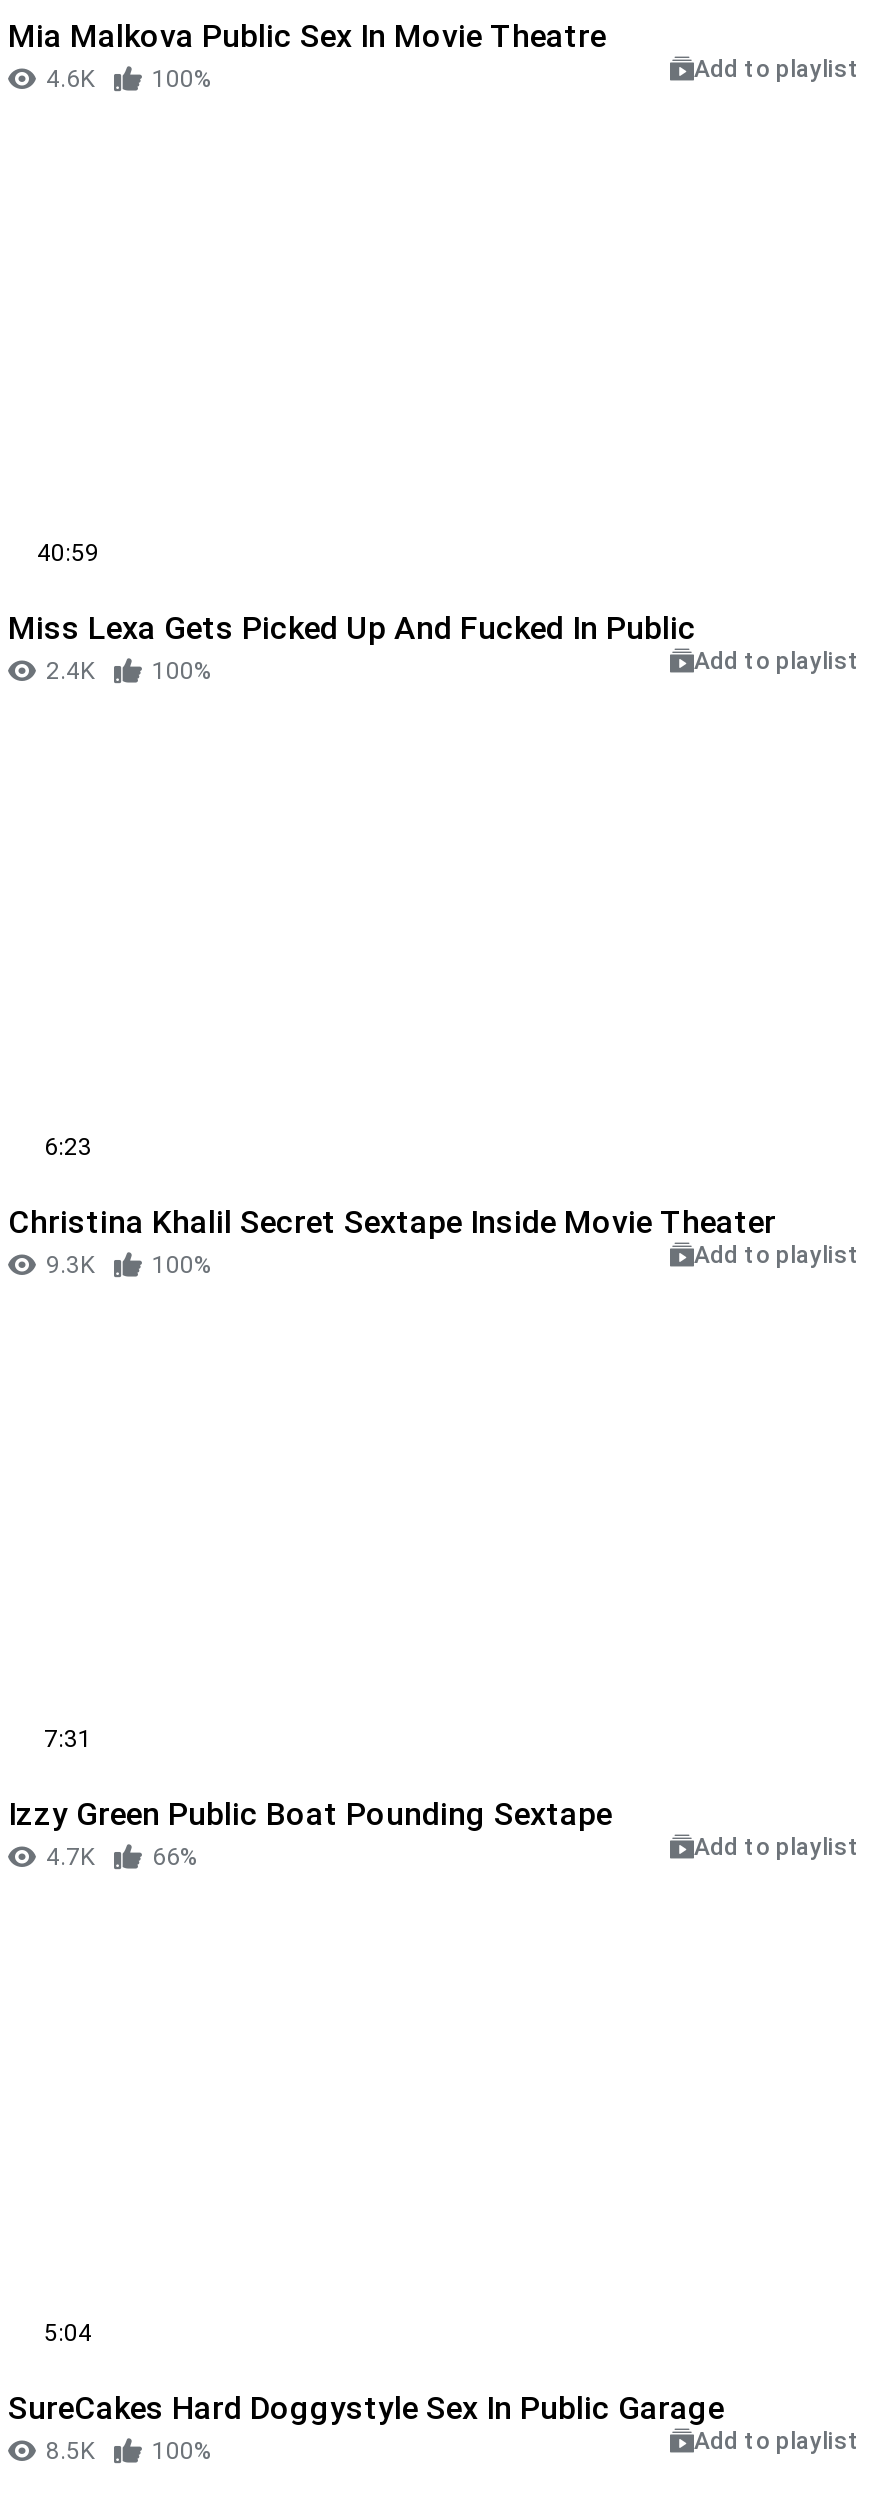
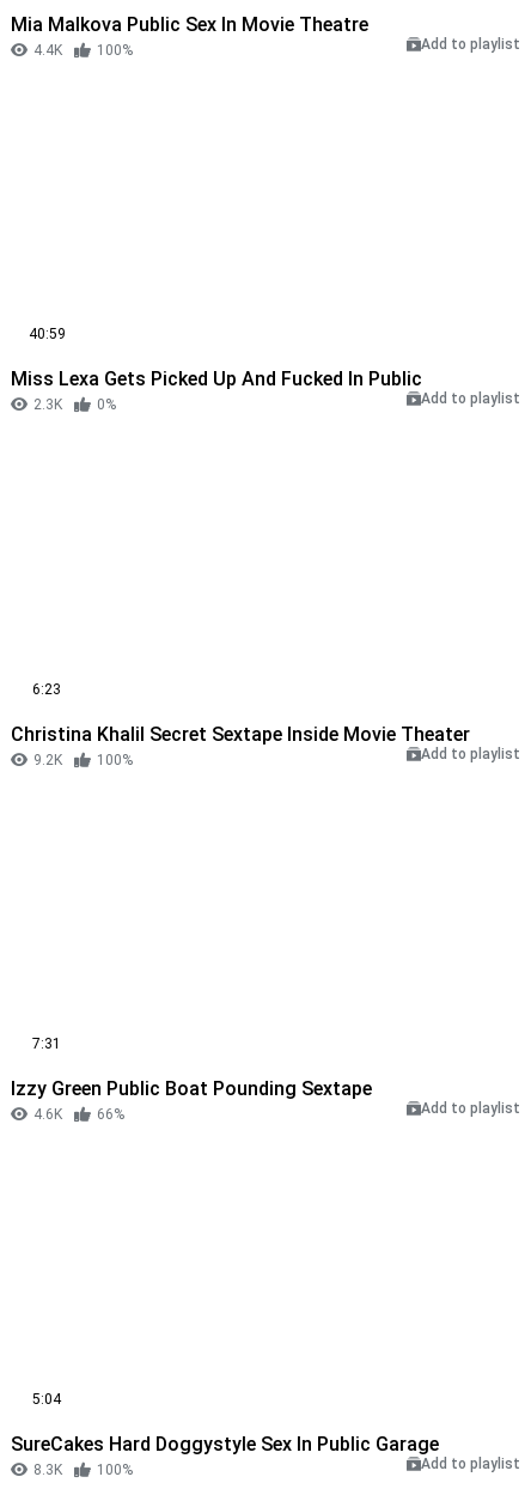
[46,64,94,92] 4.6K -> [33,41,62,58] 4.4K
[46,657,212,685] 2.4K | 100% -> [33,396,116,413] 2.3K | 0%
[46,1250,94,1278] 9.3K -> [33,751,62,768] 9.2K
[46,1843,94,1871] 4.7K -> [33,1106,62,1123] 4.6K
[46,2436,94,2464] 8.5K -> [33,1461,62,1478] 8.3K

